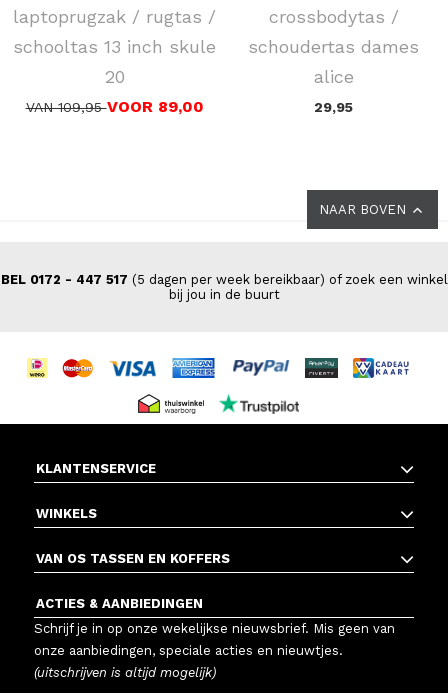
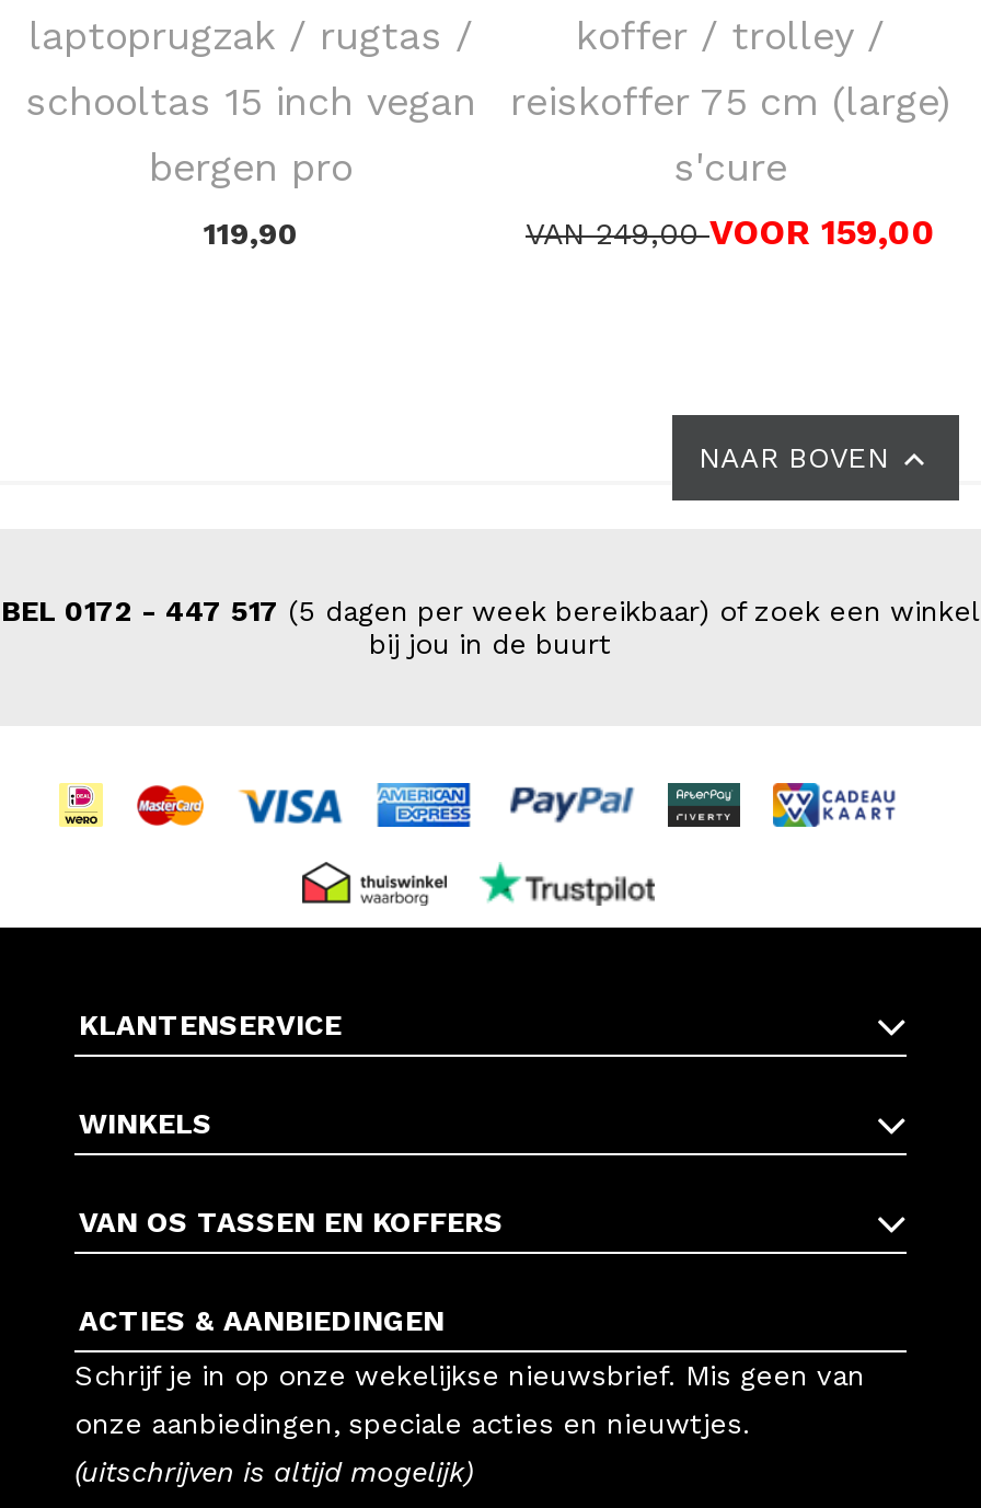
[248,6,419,87] crossbodytas / | schoudertas dames | alice -> [510,12,950,189] koffer / trolley / | reiskoffer 75 cm (large) | s'cure
[13,36,216,87] schooltas 13 inch skule | 20 -> [25,78,476,189] schooltas 15 inch vegan | bergen pro
[25,97,203,116] VAN 109,95VOOR 89,00 -> [204,216,298,251] 119,90
[314,99,353,115] 29,95 -> [526,211,935,253] VAN 249,00VOOR 159,00

